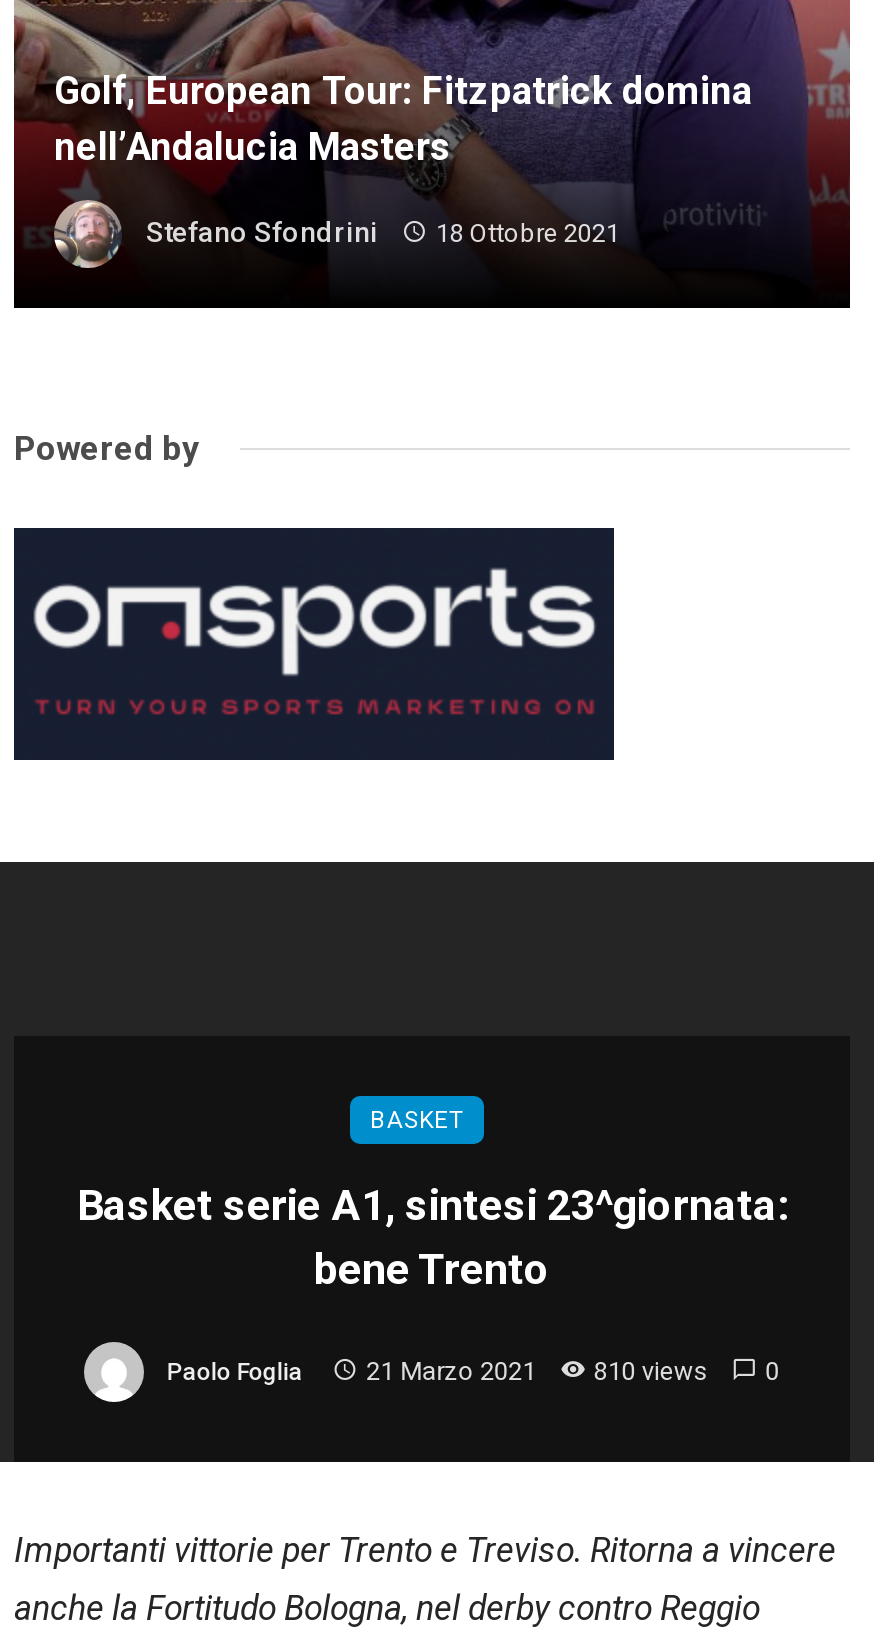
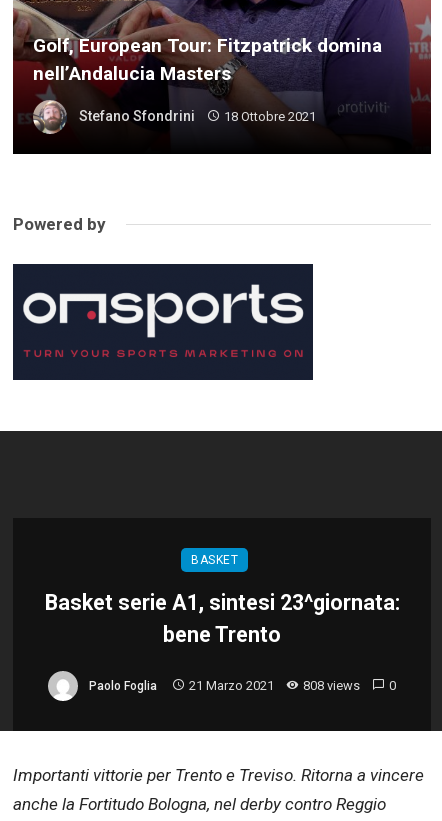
[366,1355,780,1385] 21 Marzo 2021 810 views 0 -> [189,678,396,693] 21 Marzo 2021 808 views 0

